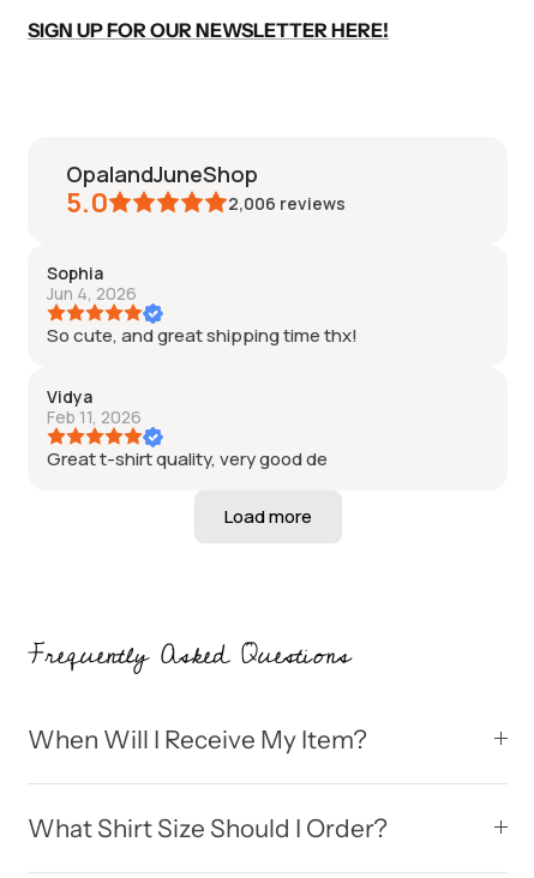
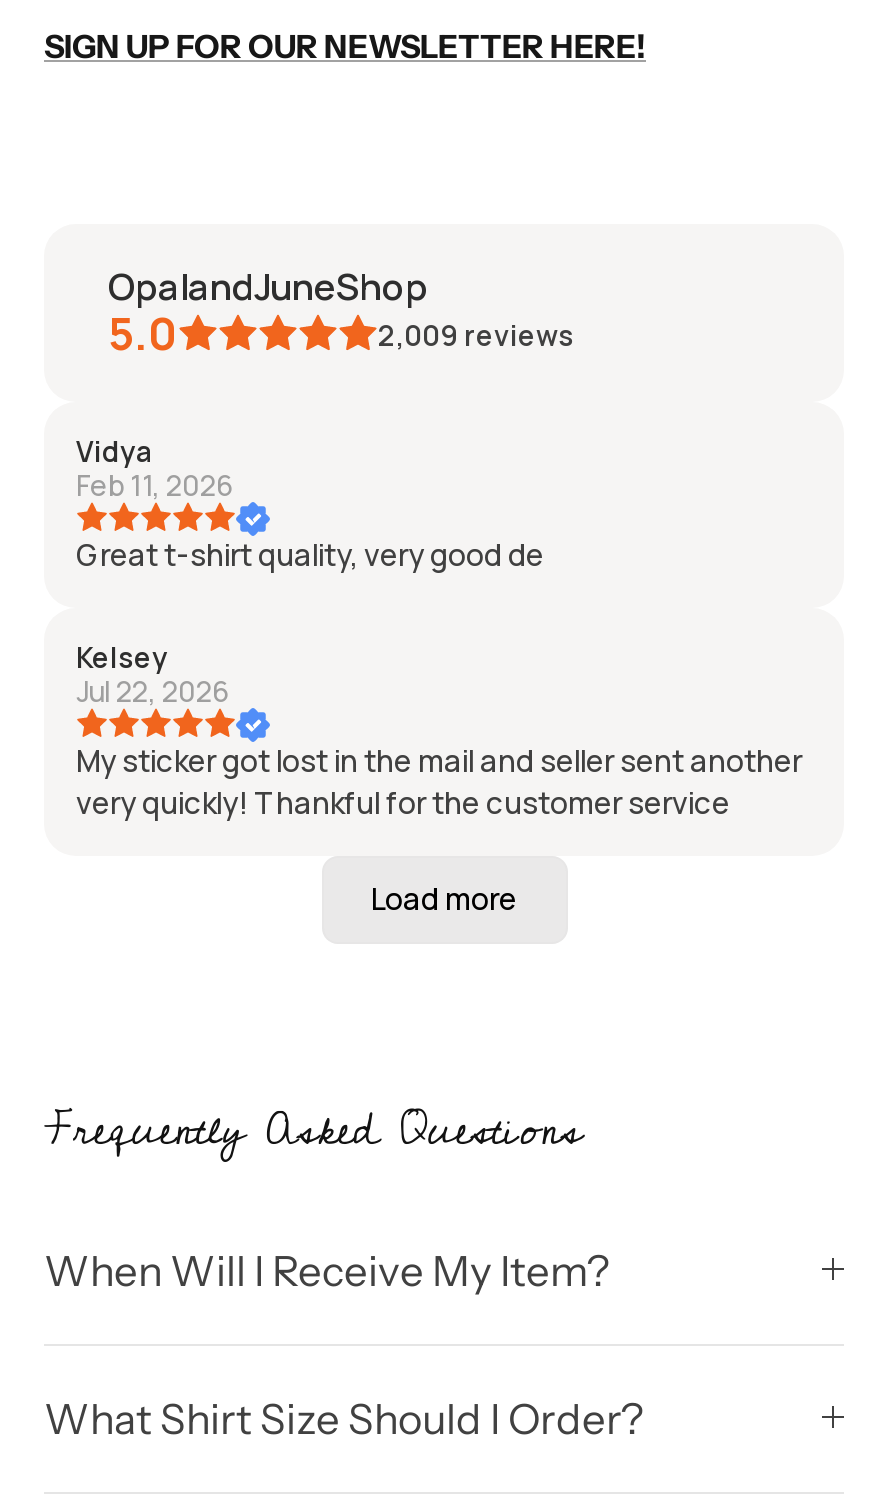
[47,192,358,348] 2,006 reviews | Sophia | Jun 4, 2026 | So cute, and great shipping time thx! -> [378,316,574,354] 2,009 reviews
moved [47,385,328,471] -> [76,432,544,576]: Vidya | Feb 11, 2026 | Great t-shirt quality, very good de
none -> [76,638,802,824] Kelsey | Jul 22, 2026 | My sticker got lost in the mail and seller sent another | very quickly! Thankful for the customer service

